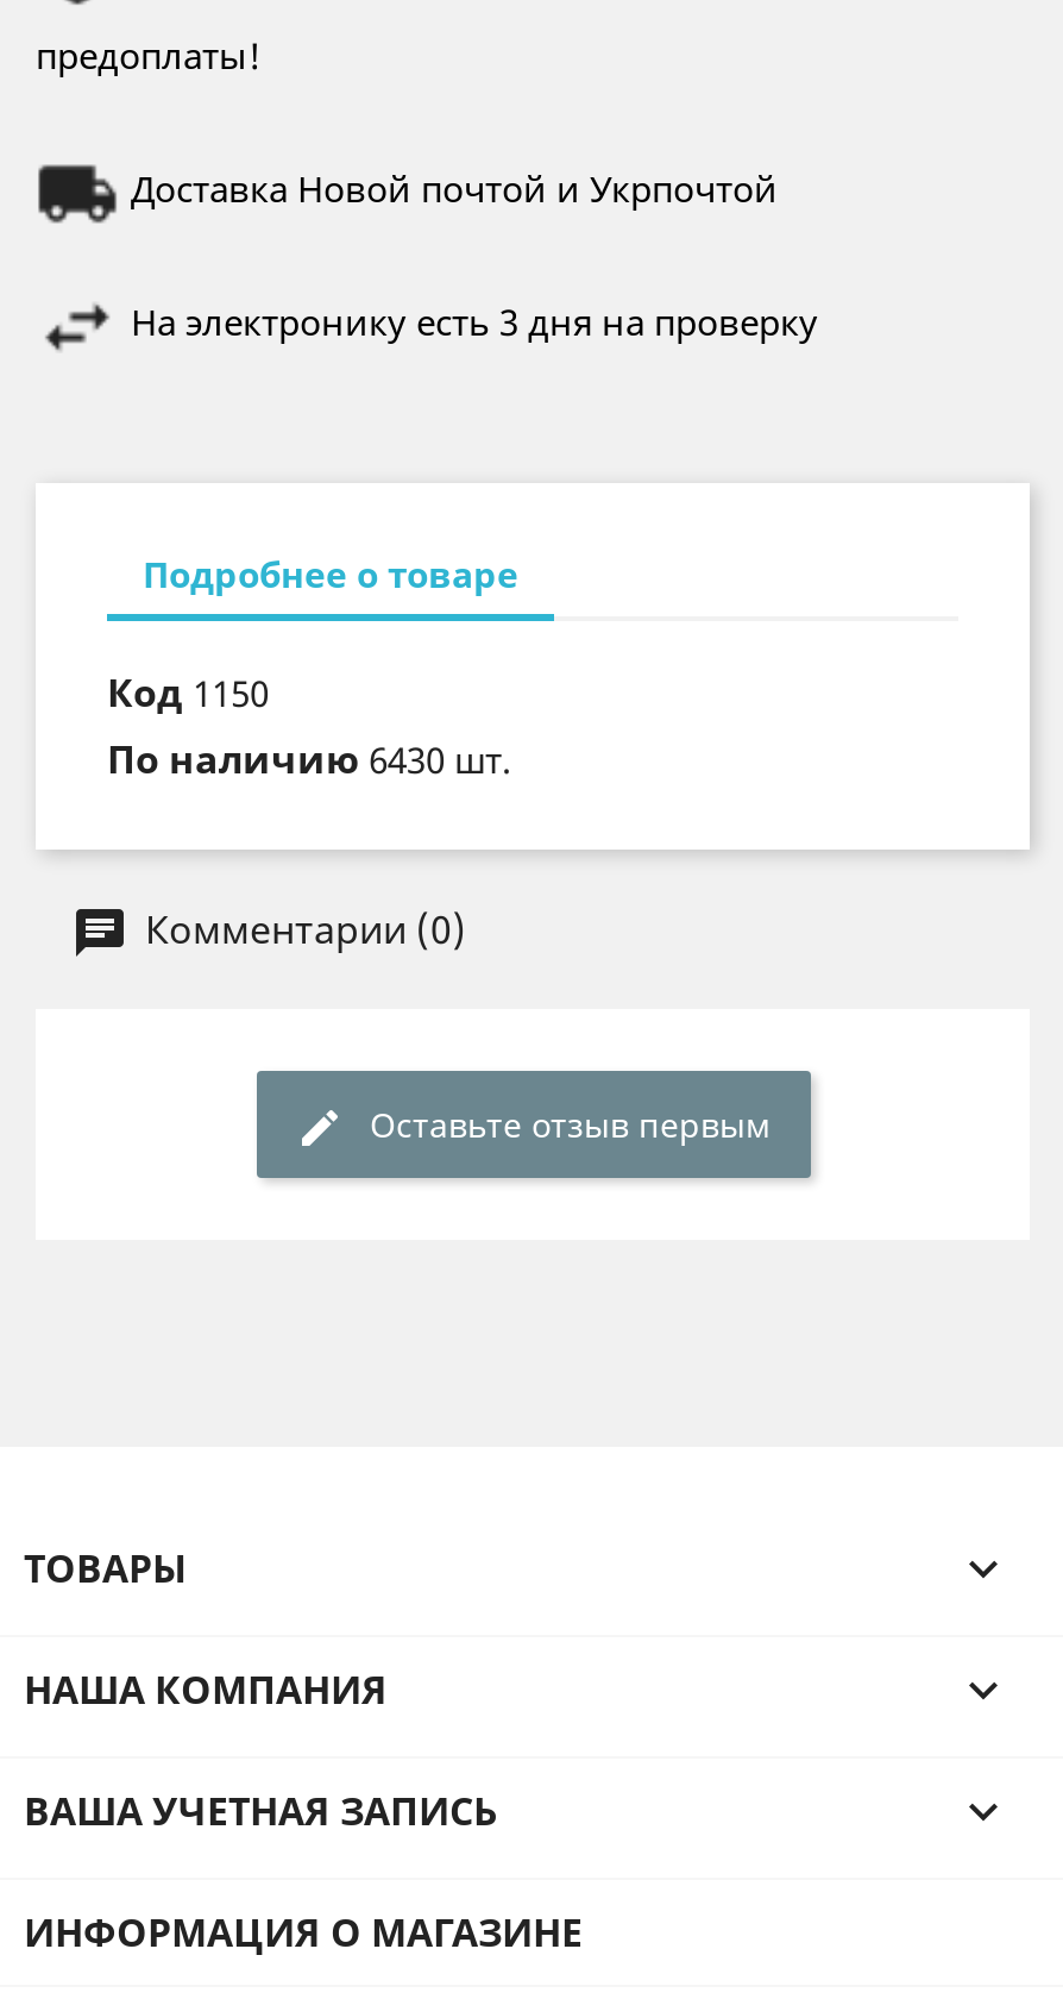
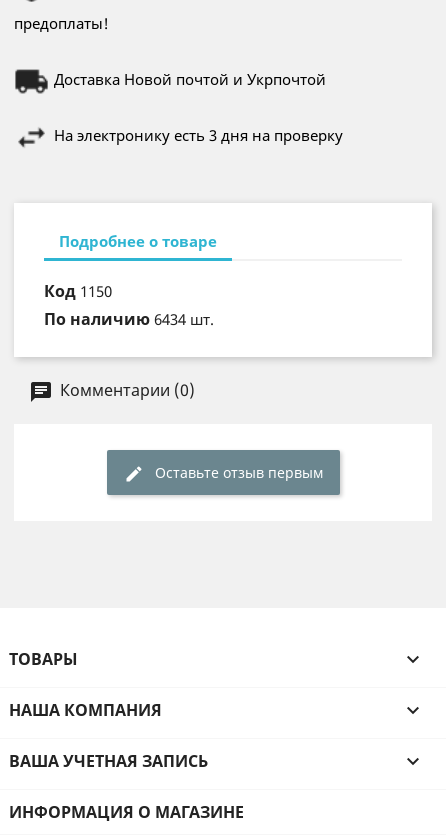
[107,733,511,785] По наличию 6430 шт. -> [44,308,214,330] По наличию 6434 шт.

